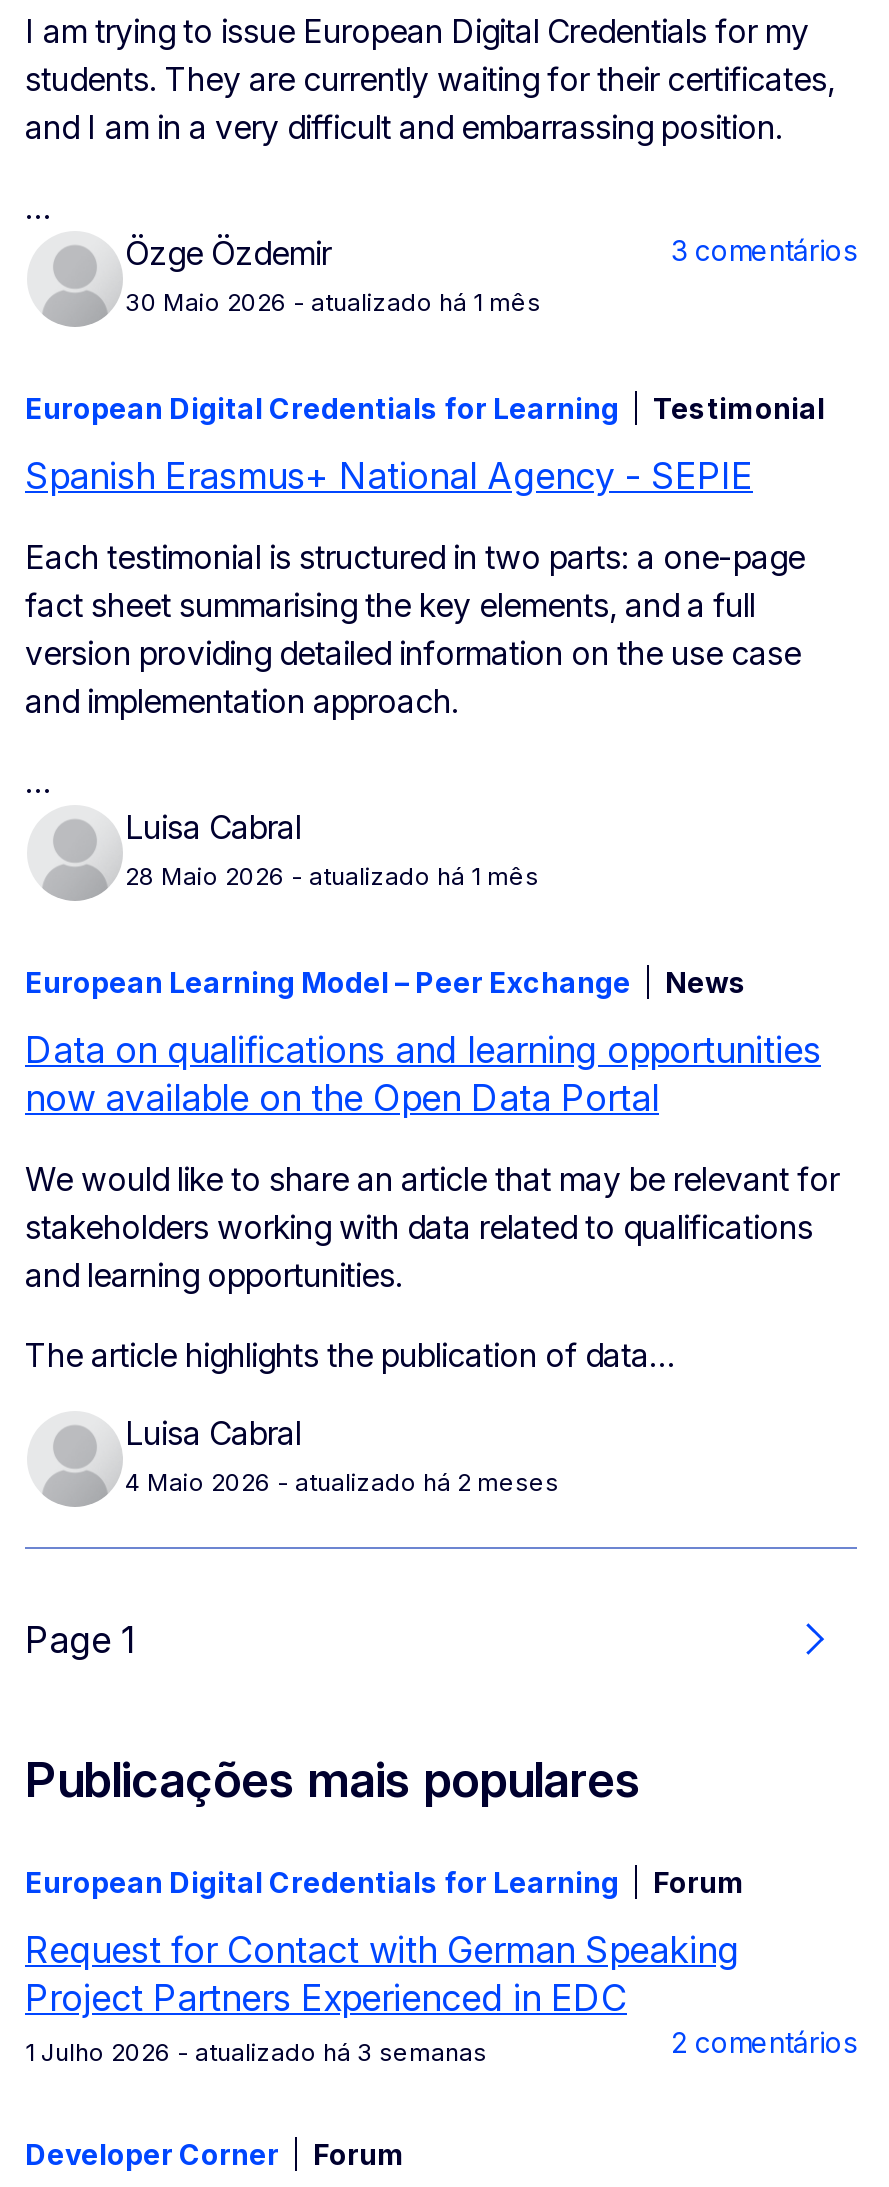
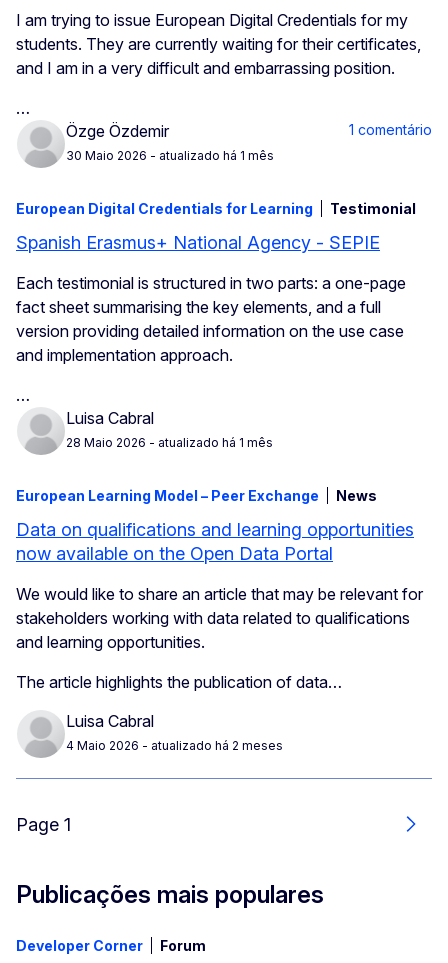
[671,232,857,266] 3 comentários -> [349,121,432,138] 1 comentário
[25,1864,857,2066] European Digital Credentials for Learning | Forum | Request for Contact with German Speaking | Project Partners Experienced in EDC | 1 Julho 2026 - atualizado há 3 semanas | 2 comentários -> none

